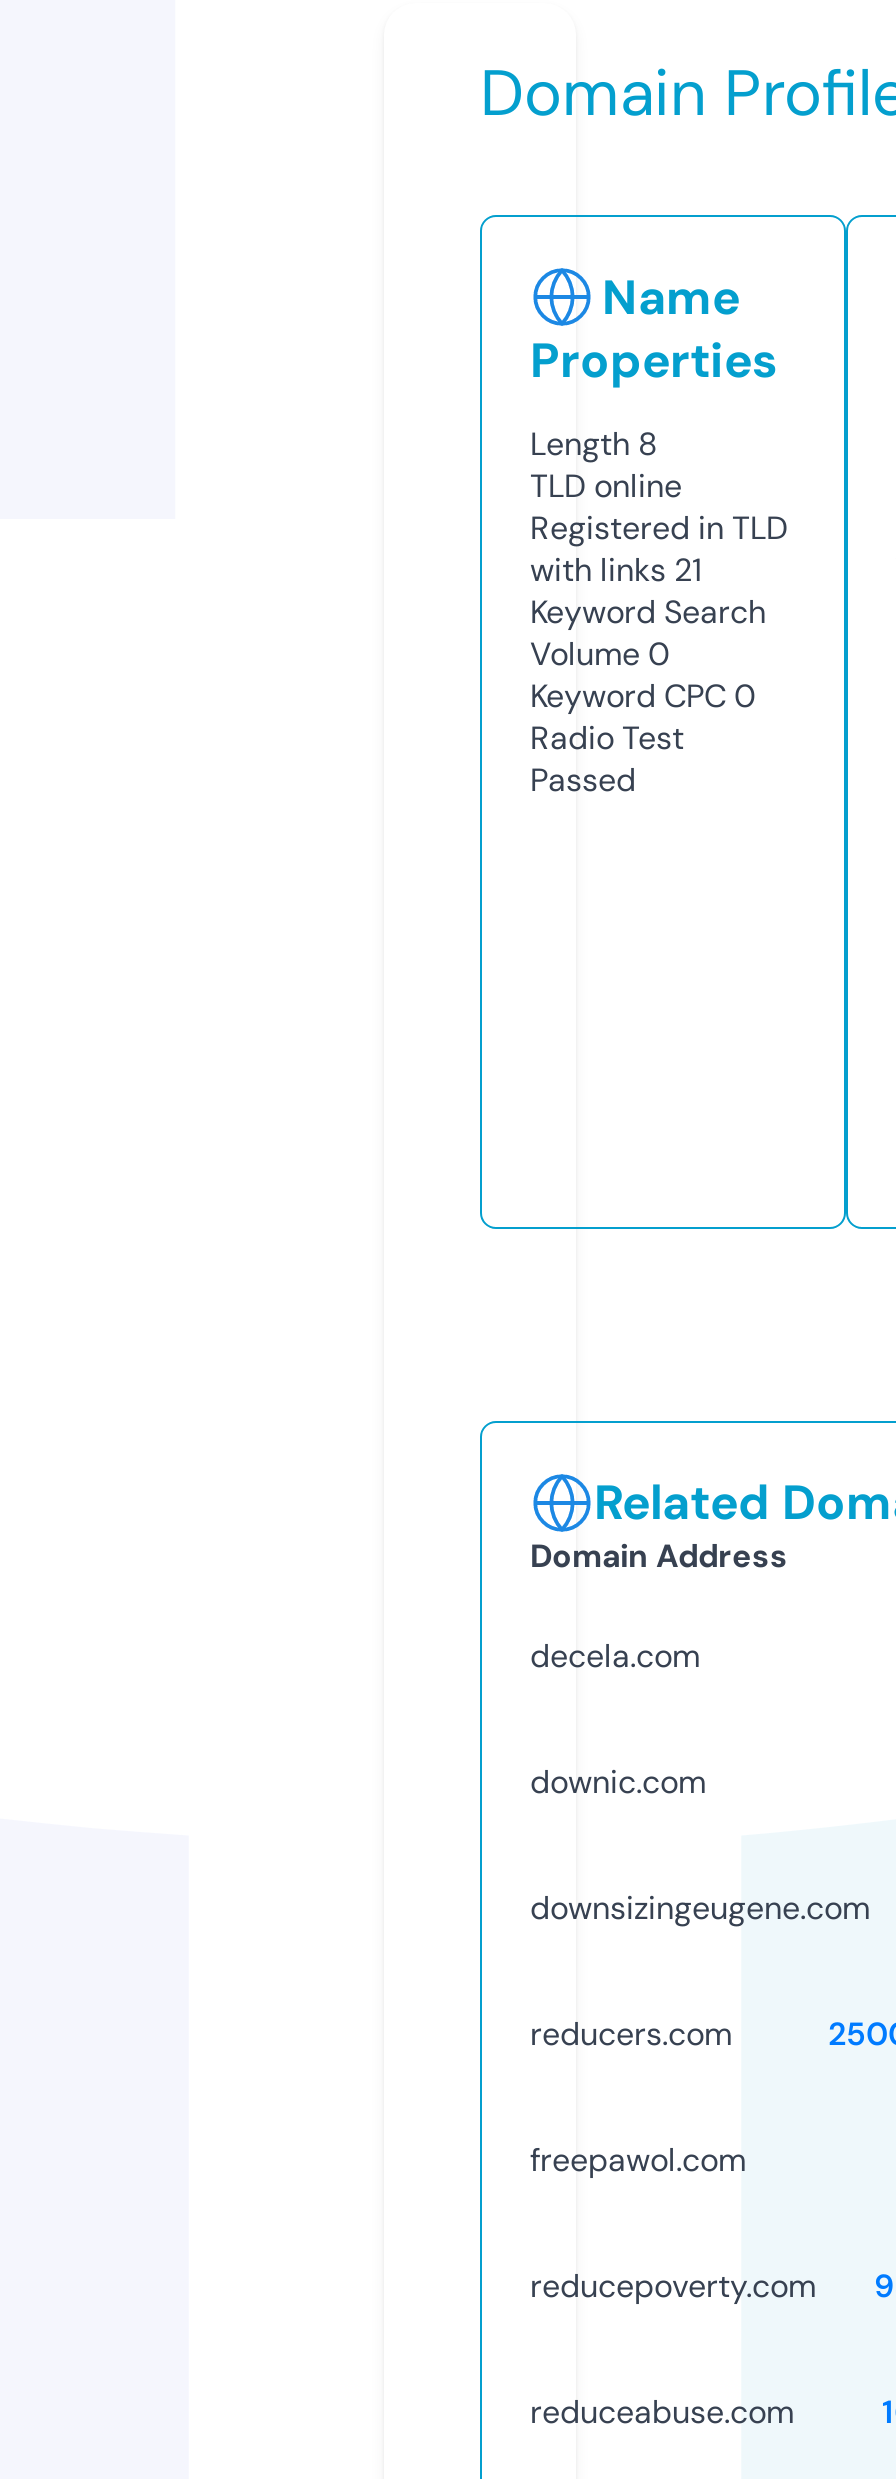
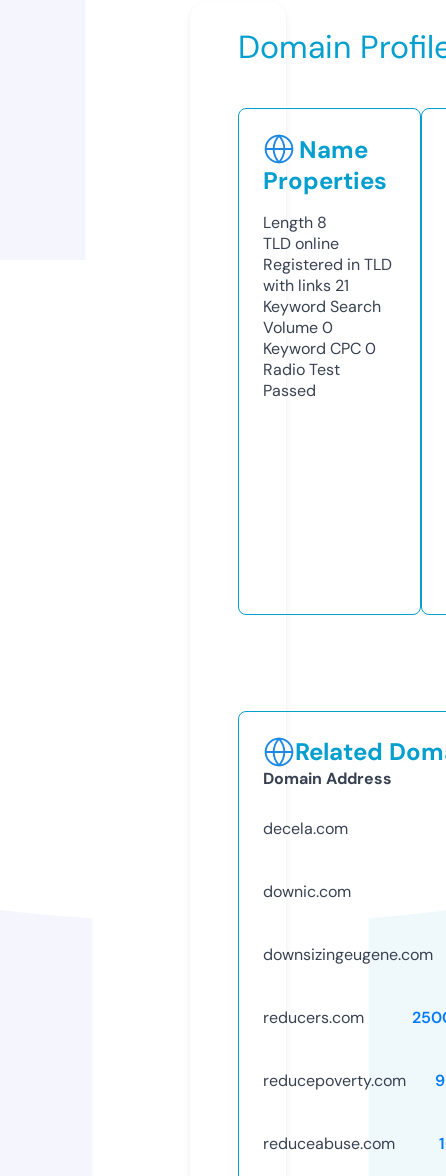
[530,2139,746,2181] freepawol.com -> none

